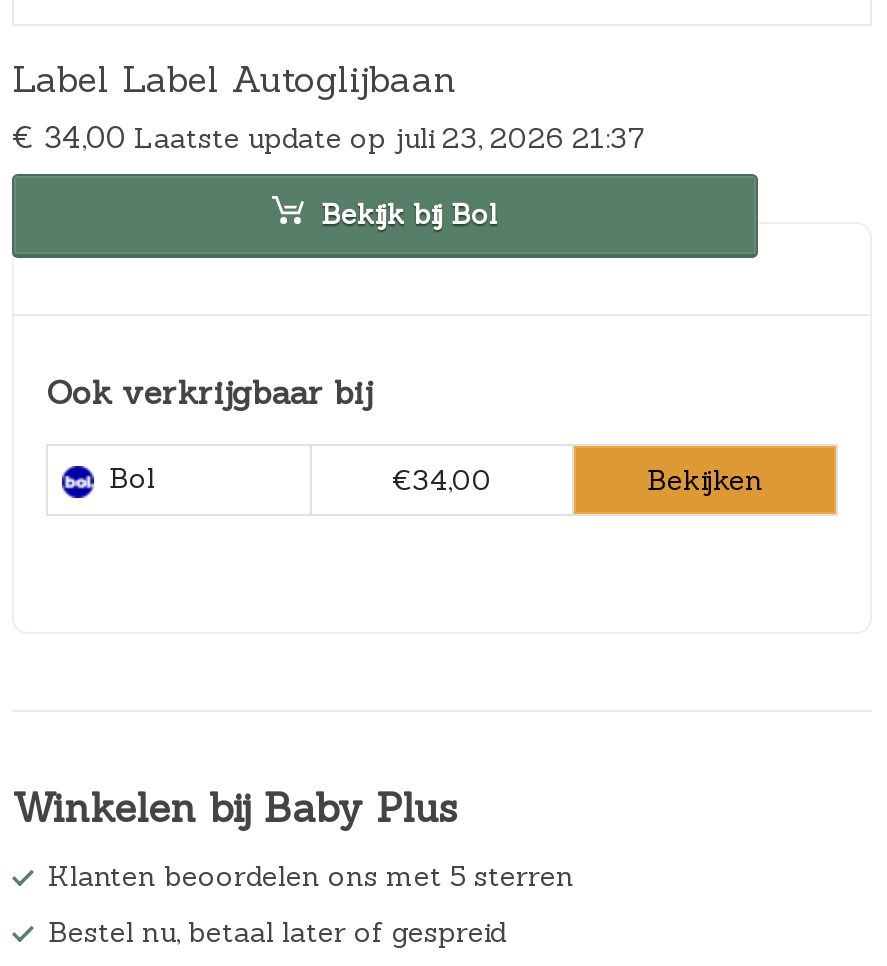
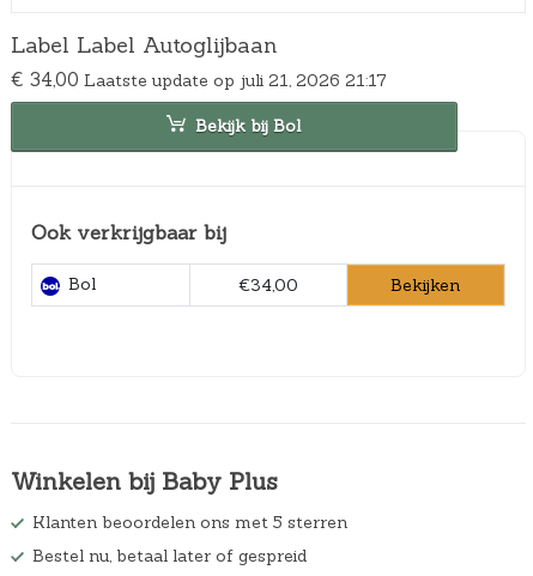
[12,118,646,156] € 34,00 Laatste update op juli 23, 2026 21:37 -> [11,68,387,91] € 34,00 Laatste update op juli 21, 2026 21:17

